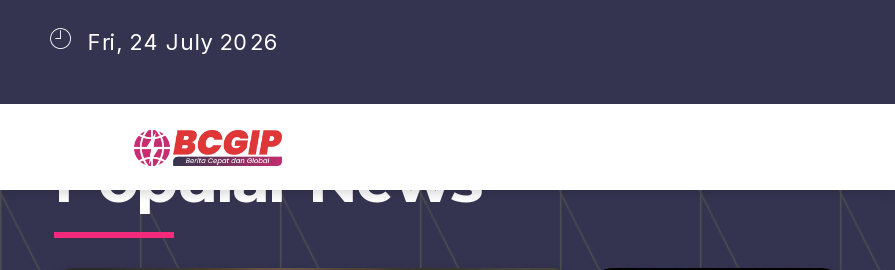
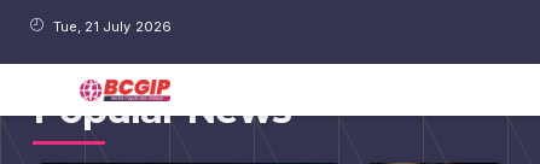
[88,28,280,56] Fri, 24 July 2026 -> [53,18,172,35] Tue, 21 July 2026

